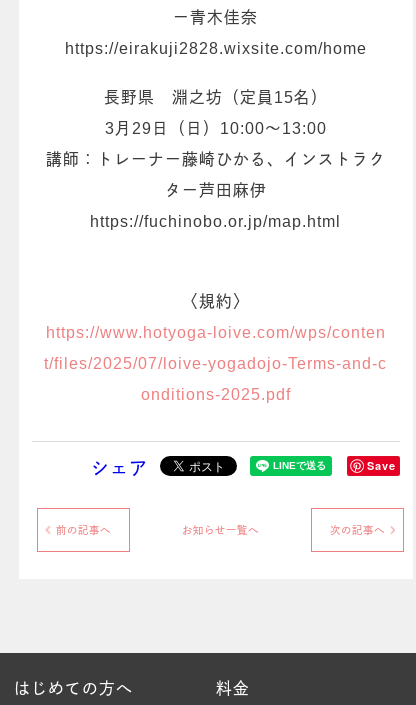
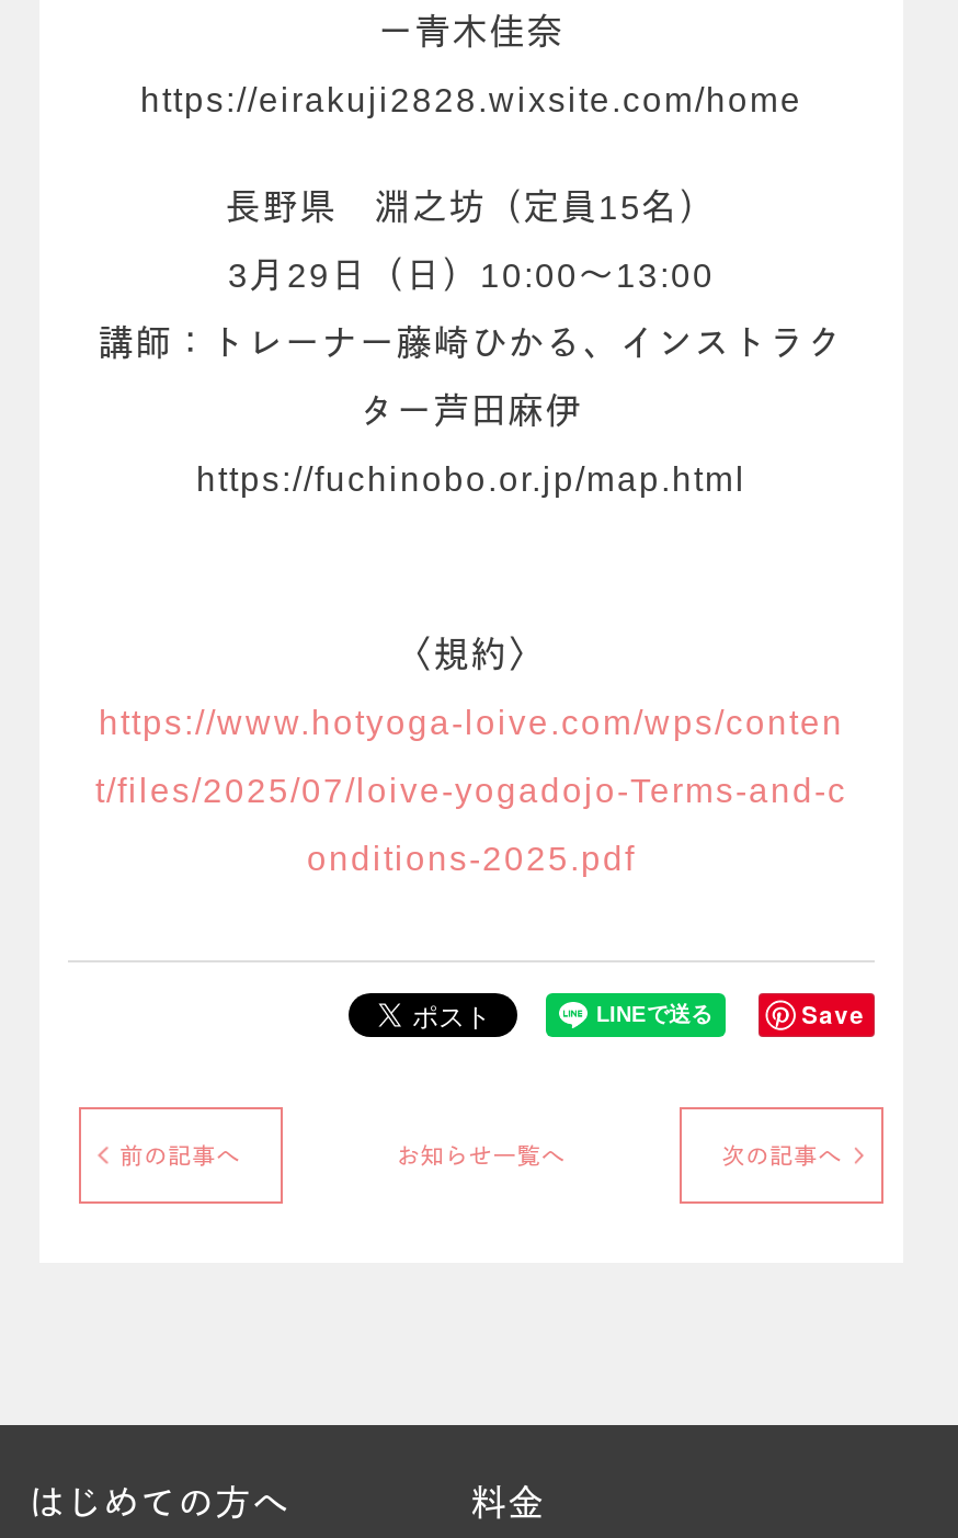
[90,459,147,479] シェア -> none

